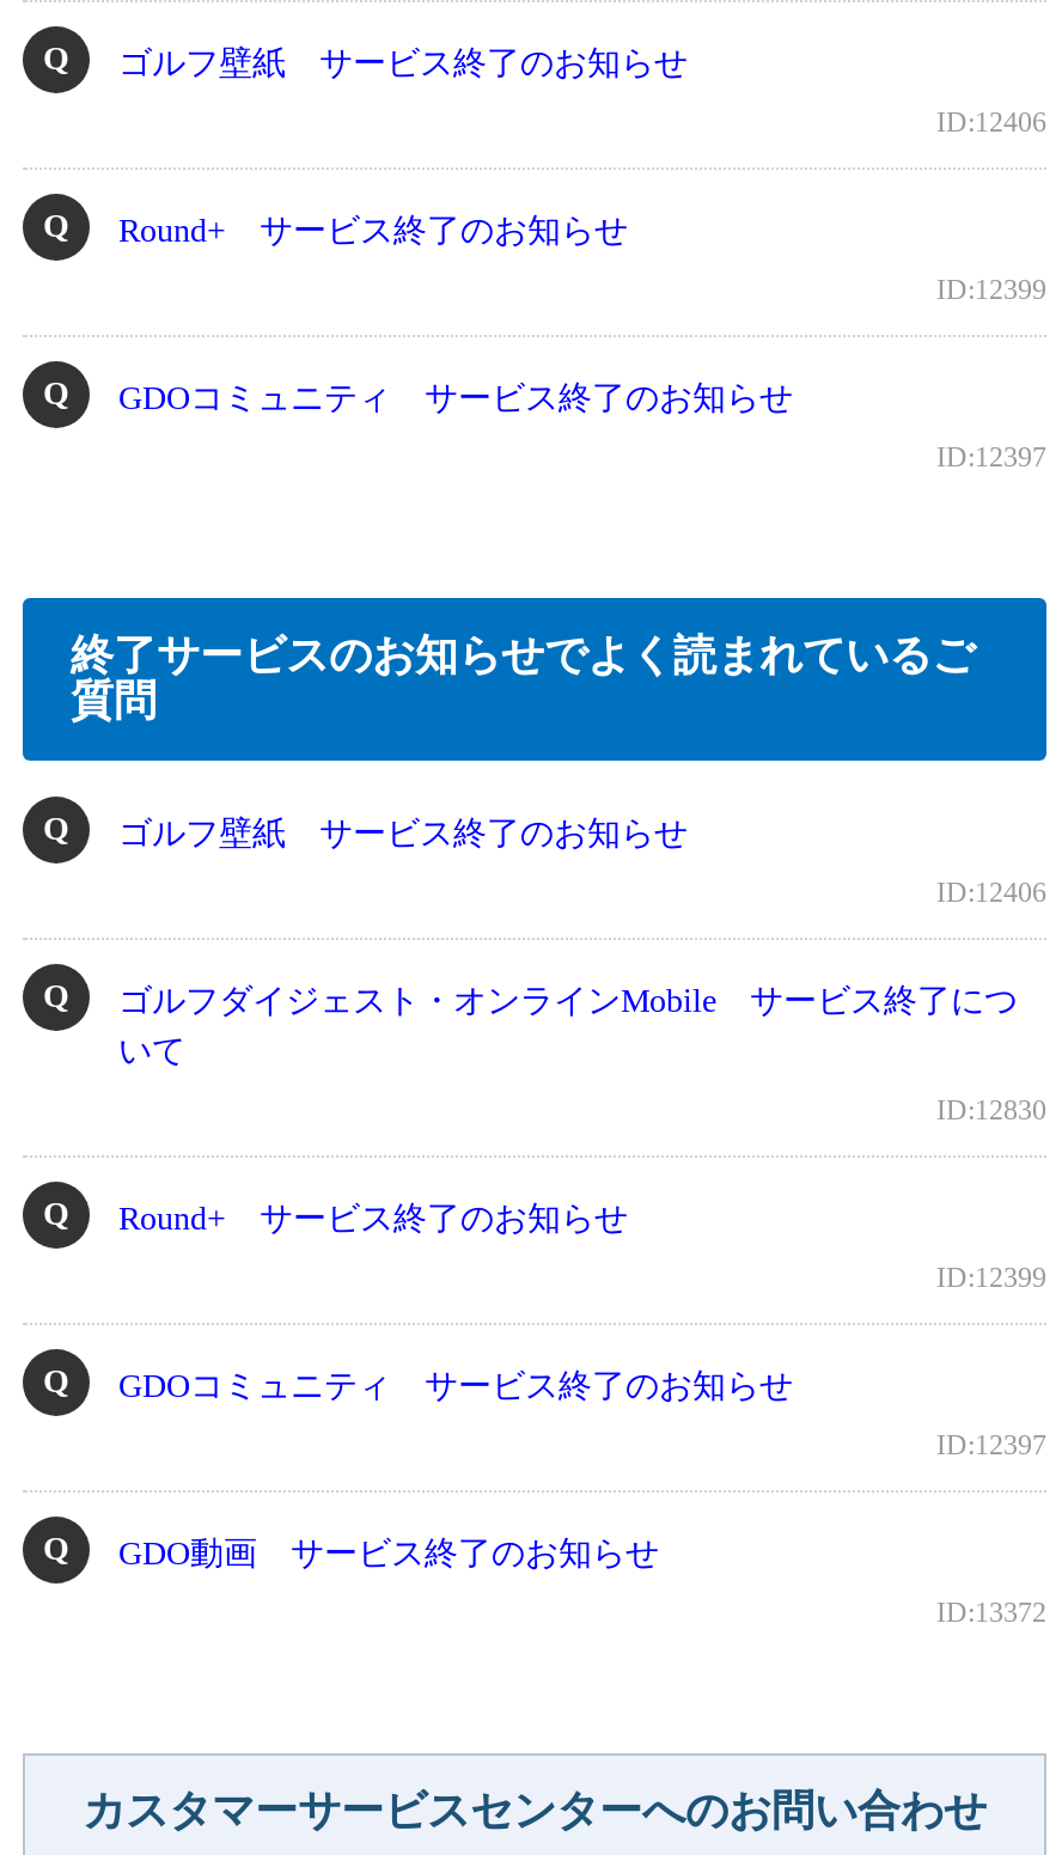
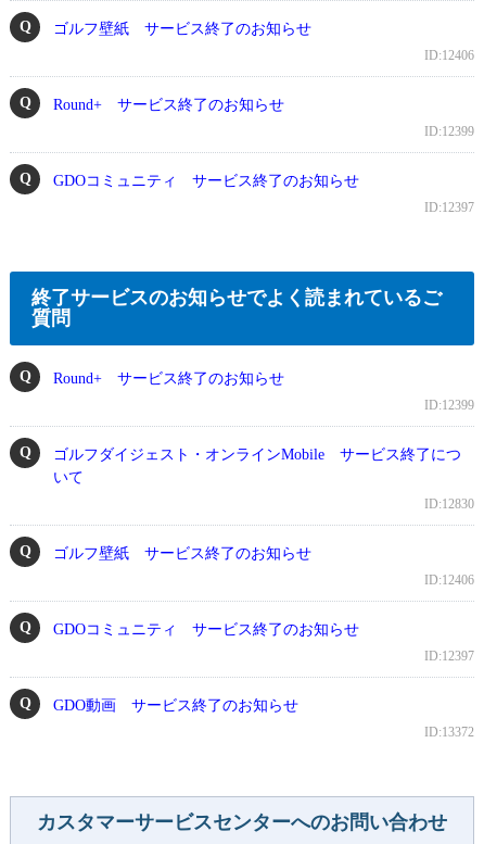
[118,815,688,851] ゴルフ壁紙 サービス終了のお知らせ -> [53,370,284,386] Round+ サービス終了のお知らせ
[936,875,1046,908] ID:12406 -> [424,397,474,412] ID:12399
[118,1200,628,1236] Round+ サービス終了のお知らせ -> [53,545,311,561] ゴルフ壁紙 サービス終了のお知らせ
[936,1260,1046,1293] ID:12399 -> [424,572,474,587] ID:12406

